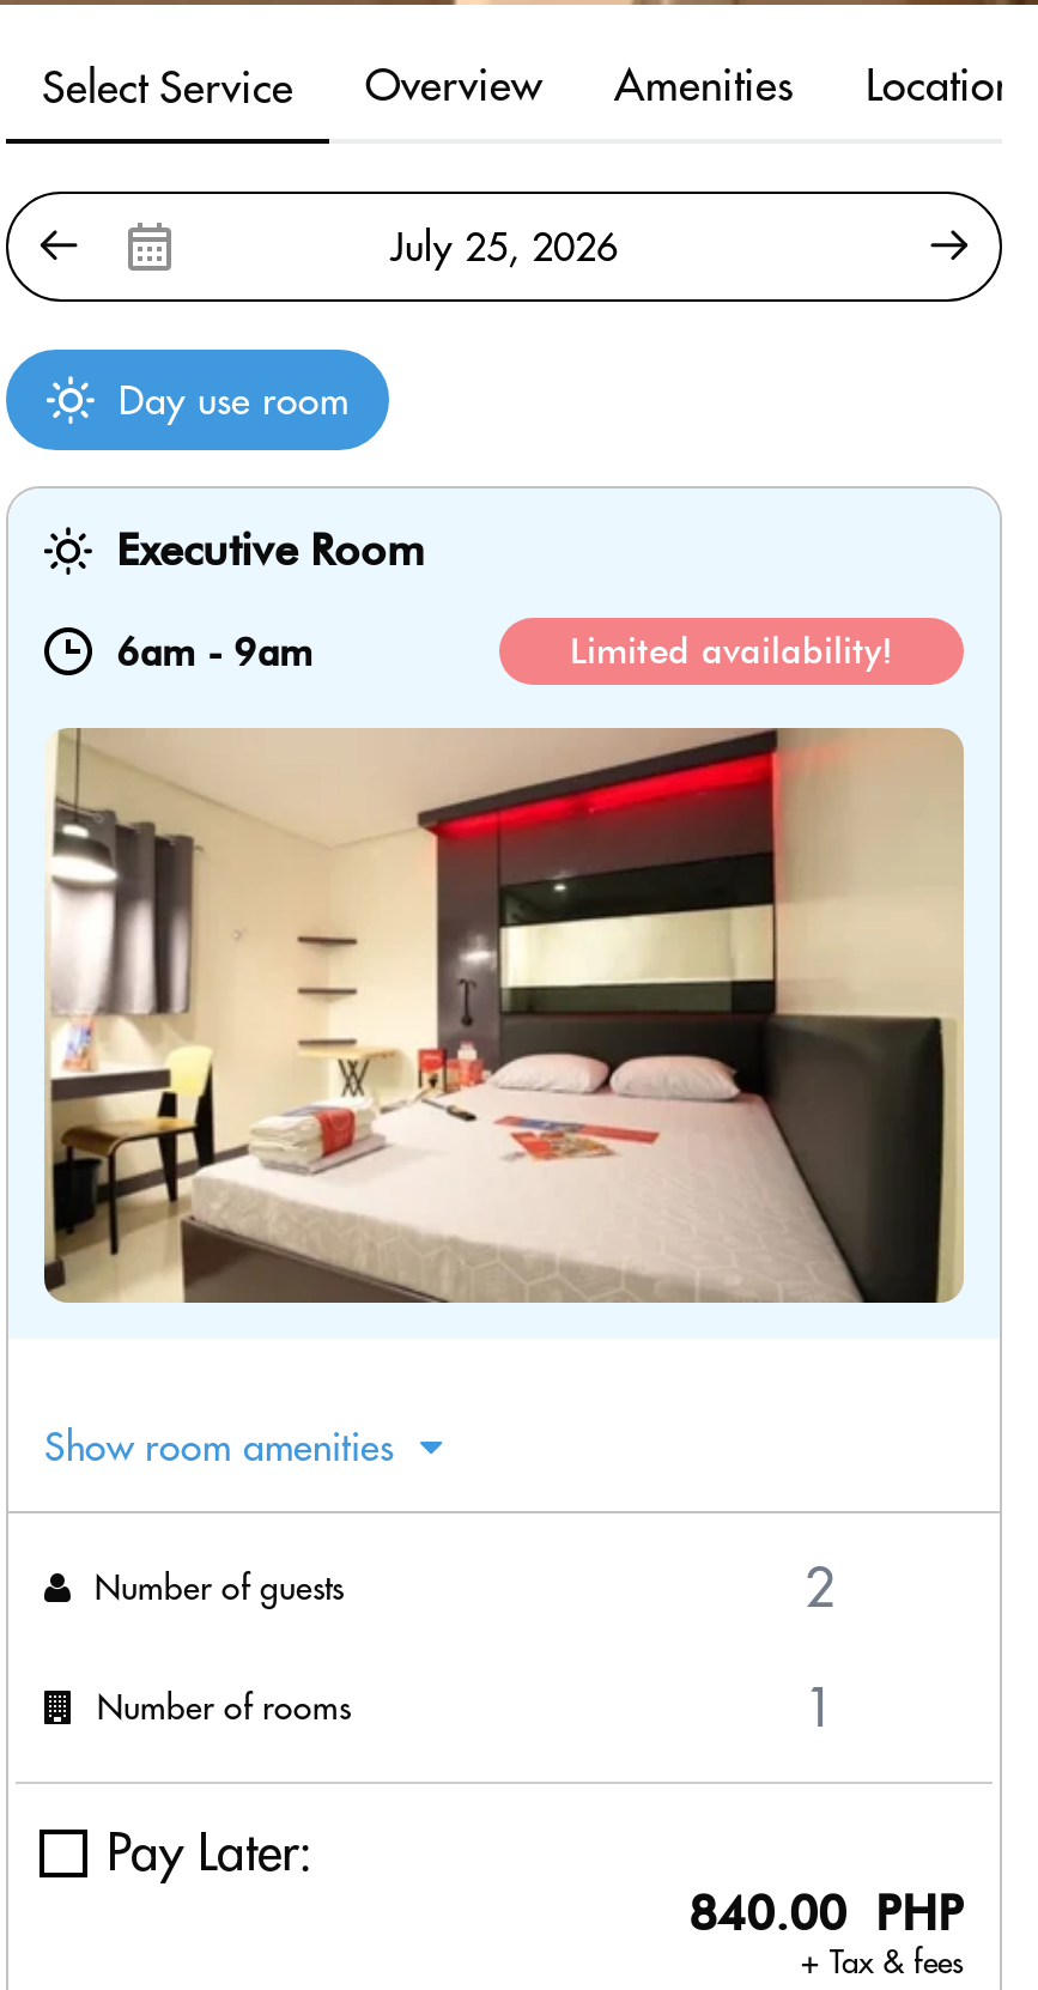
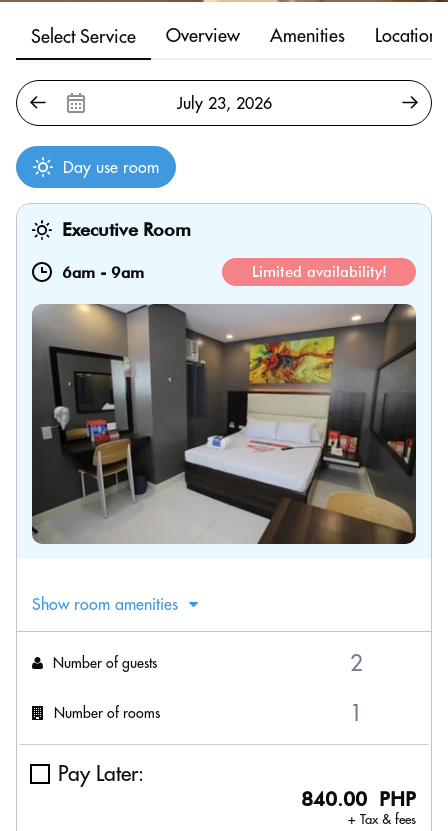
[44,728,964,1303] [image] -> [31,303,417,544] [image]

